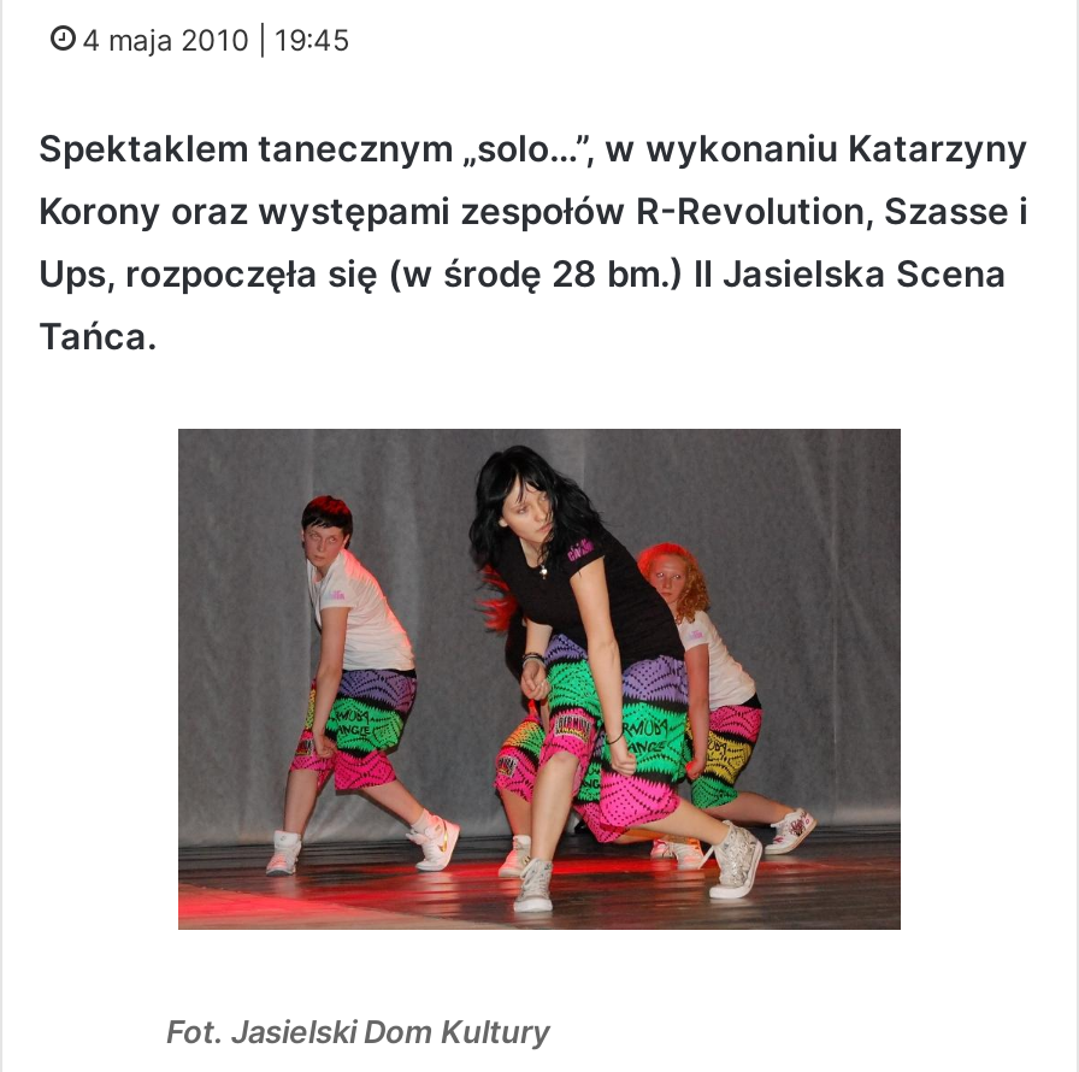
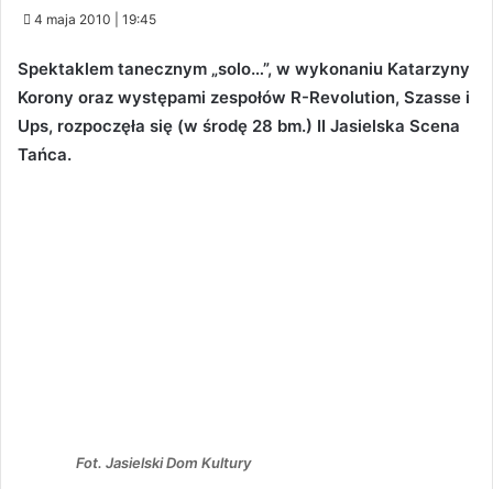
[176,426,903,935] [image] -> none

